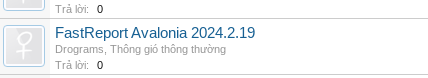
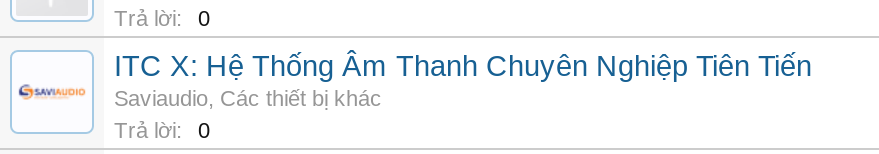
none -> [18,58,86,126] [image]
[55,25,255,55] FastReport Avalonia 2024.2.19 | Drograms, Thông gió thông thường -> [114,50,812,110] ITC X: Hệ Thống Âm Thanh Chuyên Nghiệp Tiên Tiến | Saviaudio, Các thiết bị khác

